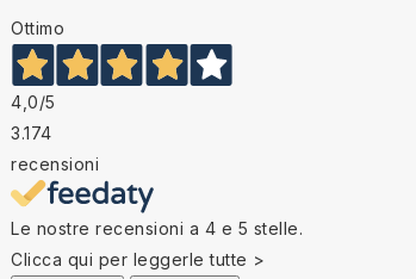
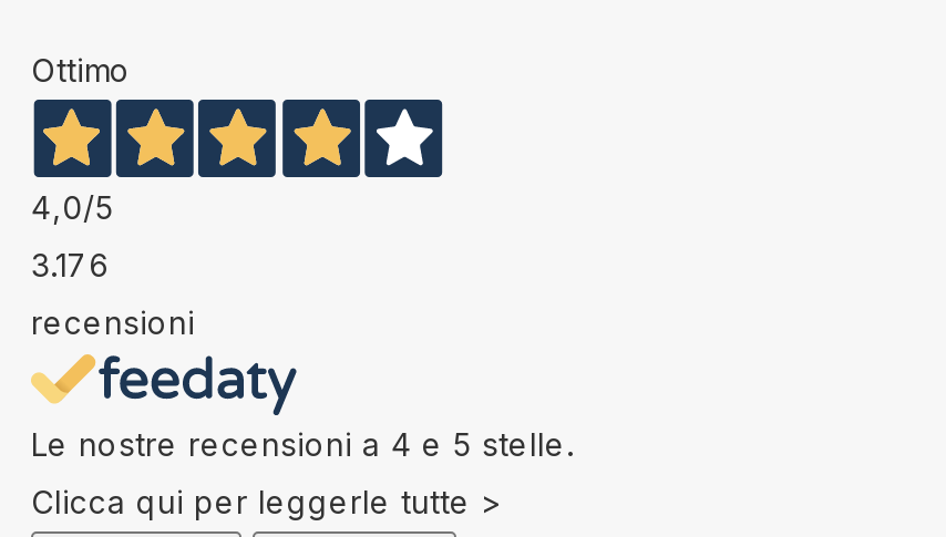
[11,123,52,143] 3.174 -> [31,247,110,285] 3.176

